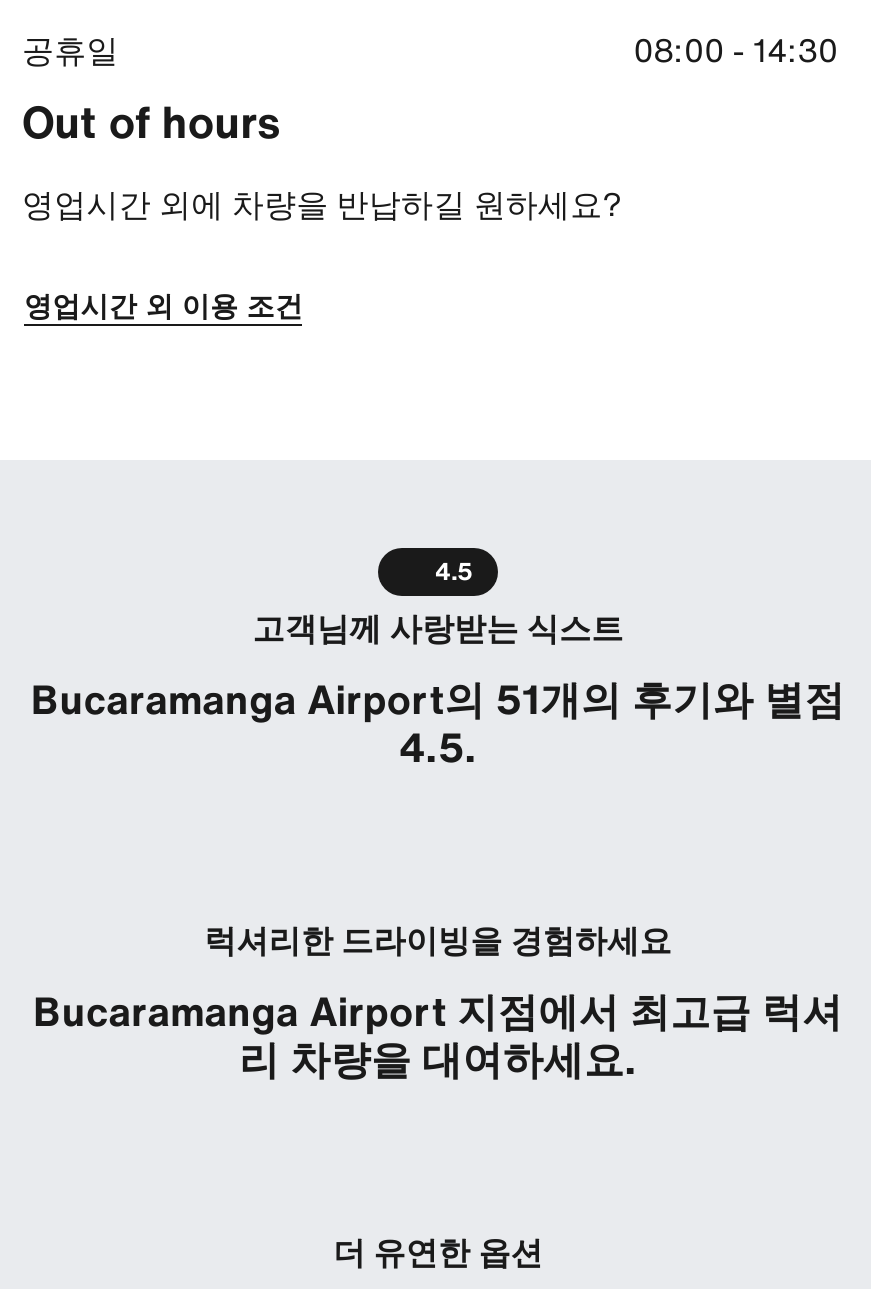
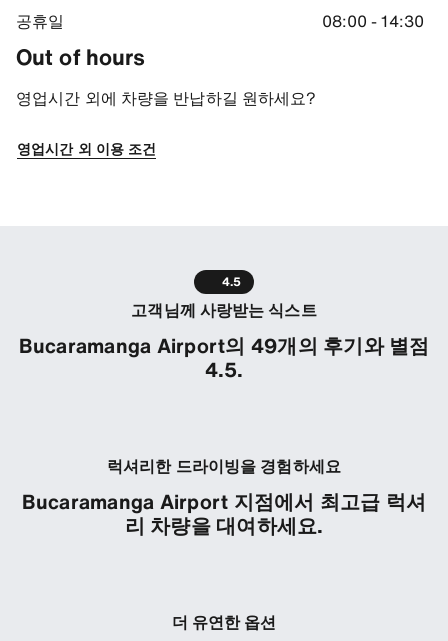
[31,670,845,728] Bucaramanga Airport의 51개의 후기와 별점 -> [18,331,429,360] Bucaramanga Airport의 49개의 후기와 별점

